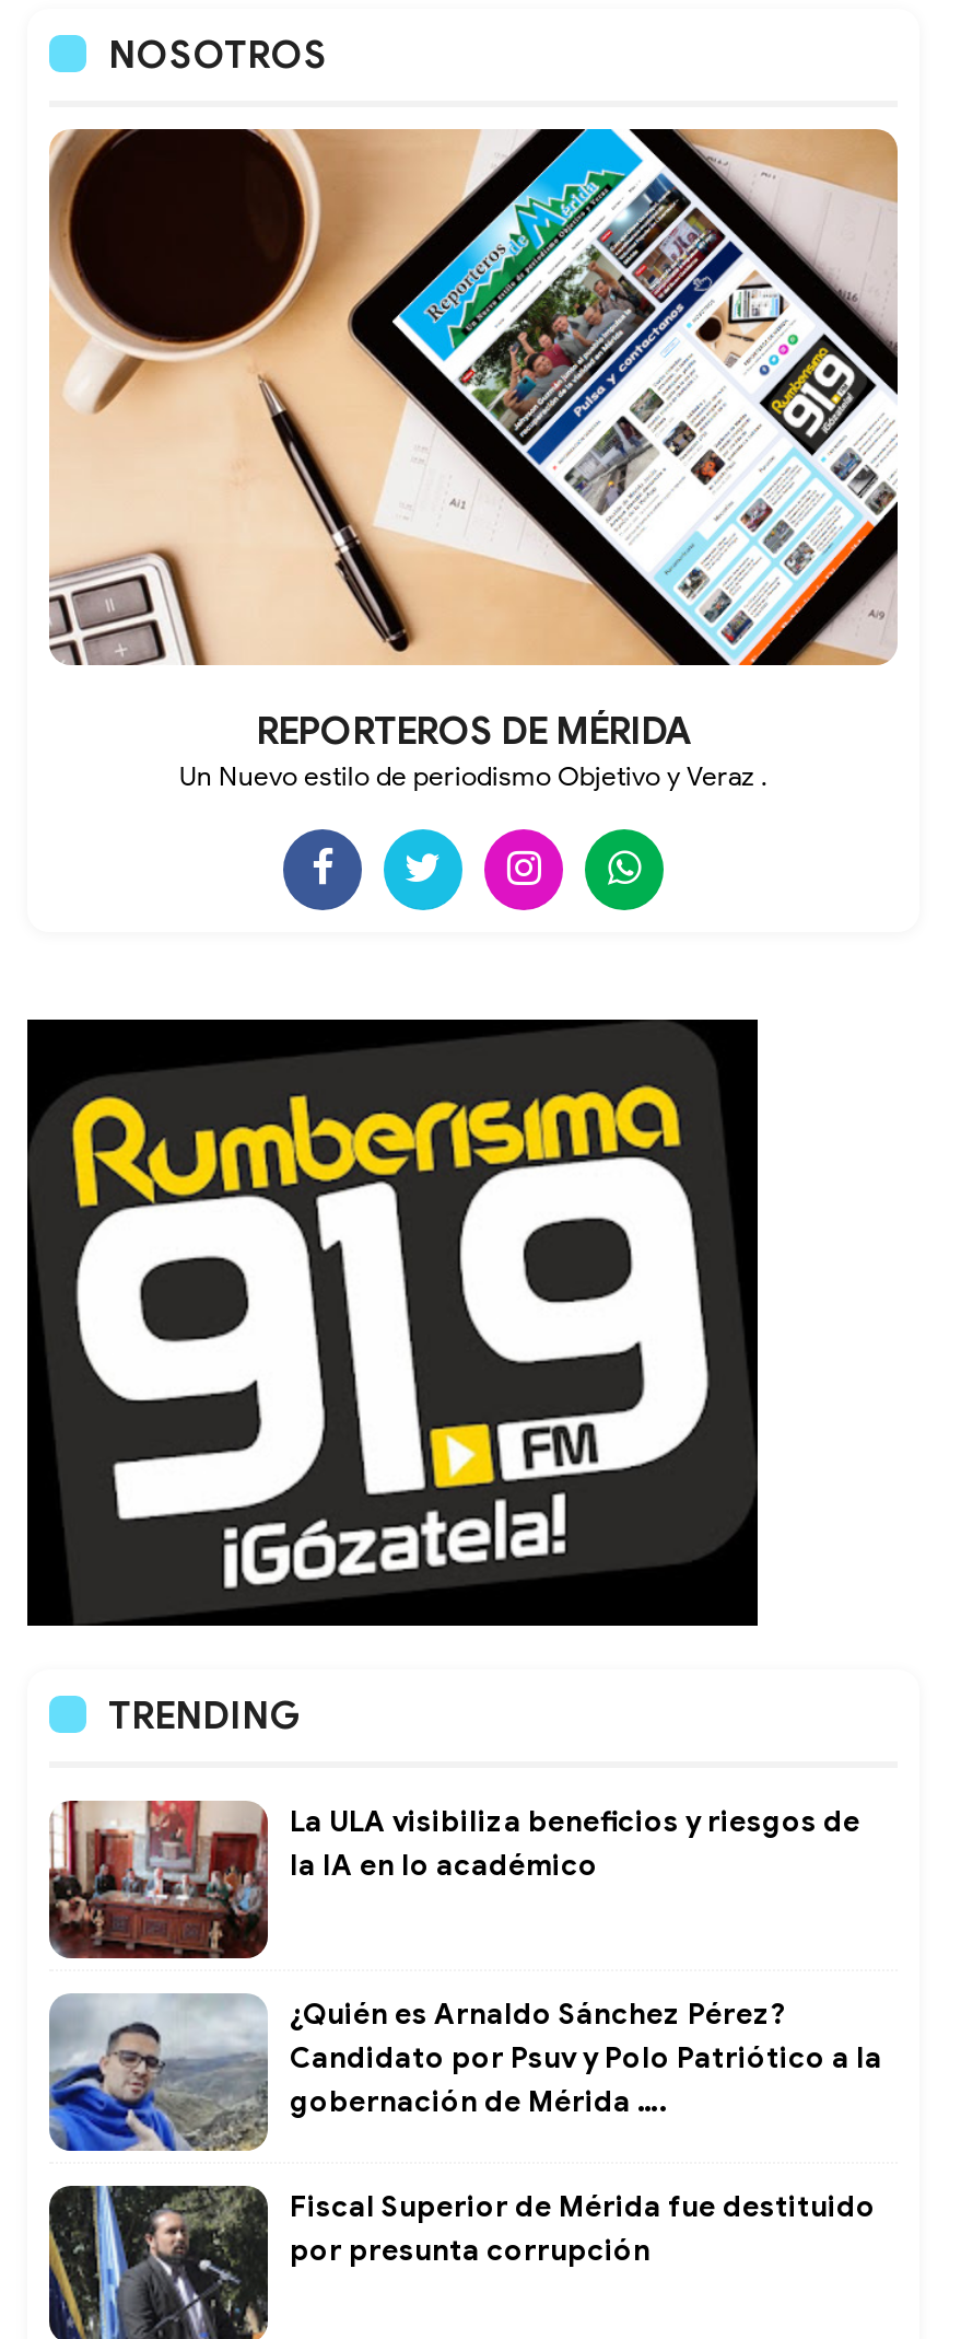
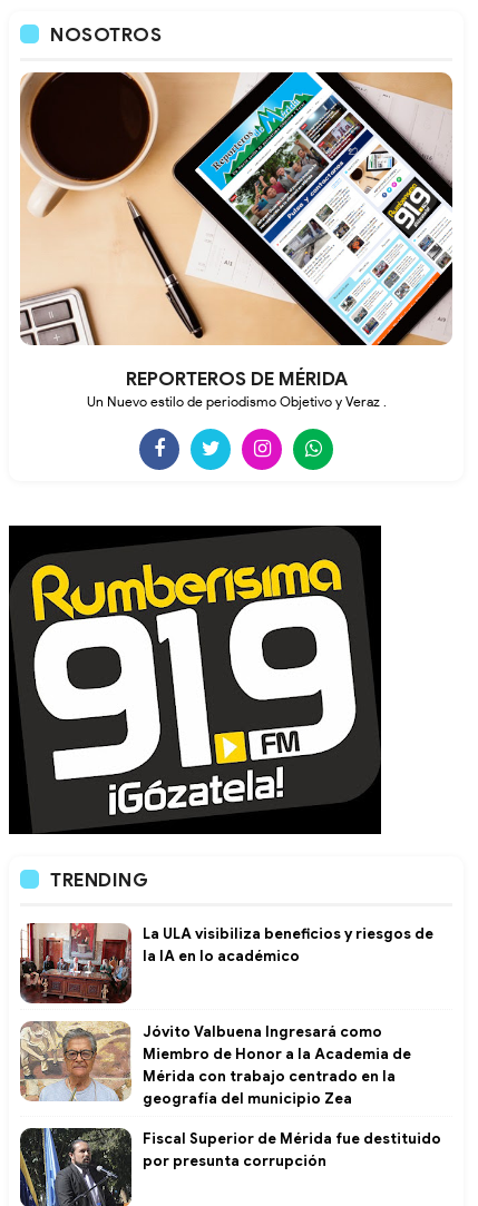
[49,1993,882,2153] [image] | ¿Quién es Arnaldo Sánchez Pérez? | Candidato por Psuv y Polo Patriótico a la | gobernación de Mérida …. -> [20,1021,411,1108] [image] | Jóvito Valbuena Ingresará como | Miembro de Honor a la Academia de | Mérida con trabajo centrado en la | geografía del municipio Zea

